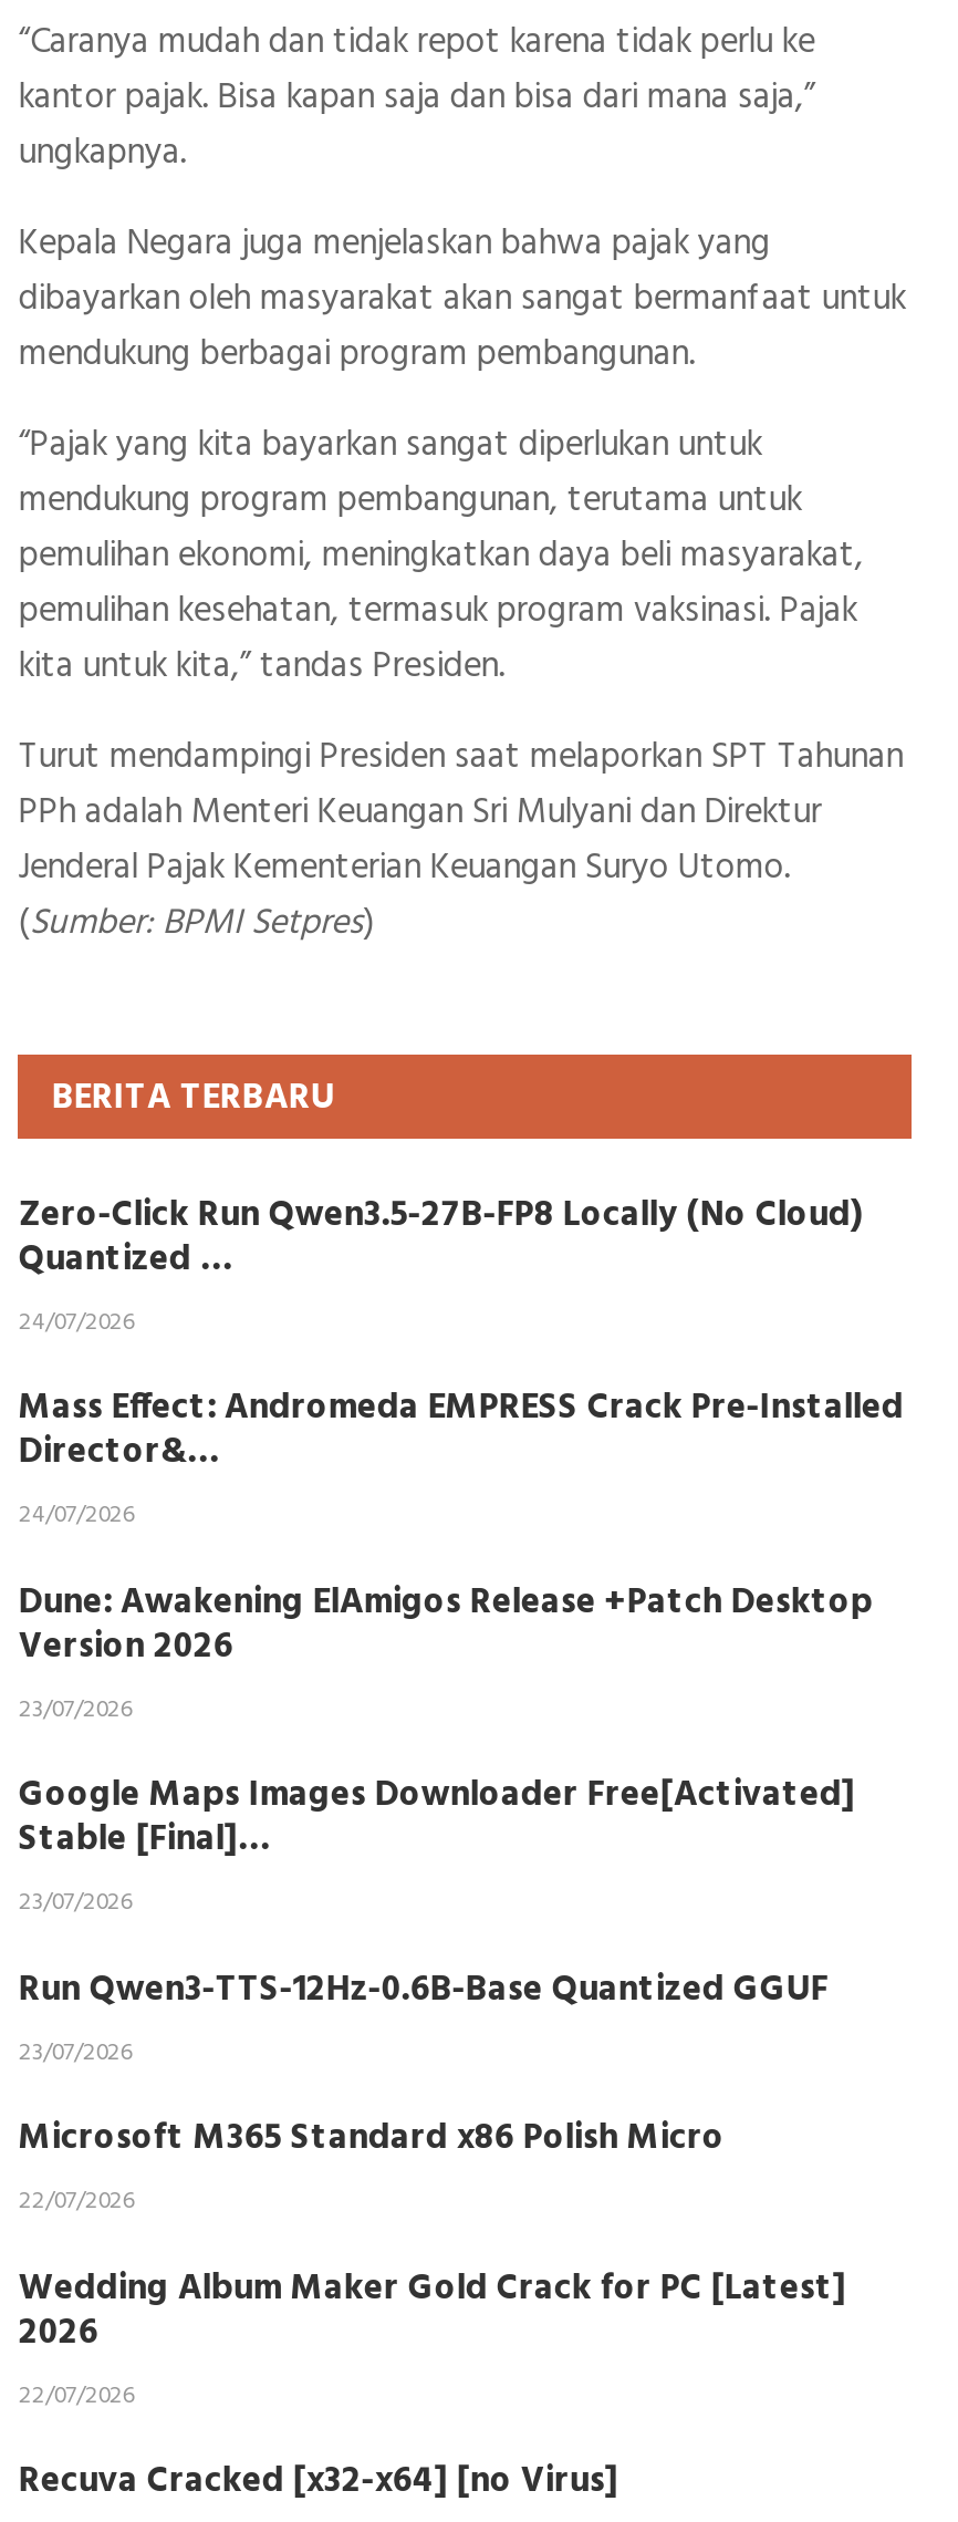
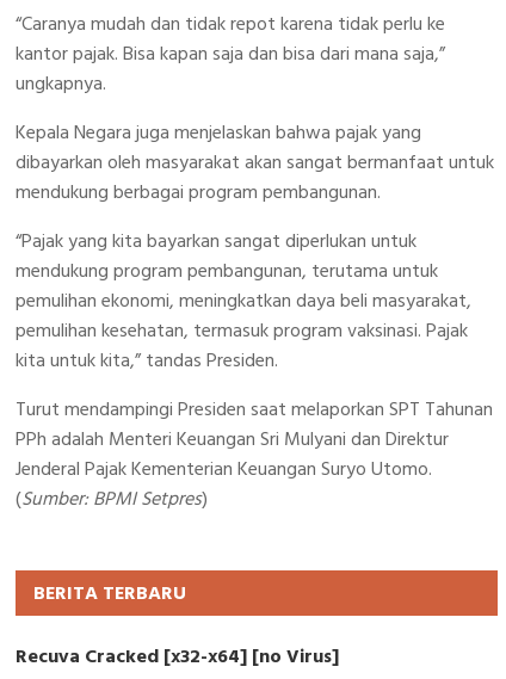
[19,1187,904,2415] Zero-Click Run Qwen3.5-27B-FP8 Locally (No Cloud) | Quantized … | 24/07/2026 | Mass Effect: Andromeda EMPRESS Crack Pre-Installed | Director&… | 24/07/2026 | Dune: Awakening ElAmigos Release +Patch Desktop | Version 2026 | 23/07/2026 | Google Maps Images Downloader Free[Activated] | Stable [Final]… | 23/07/2026 | Run Qwen3-TTS-12Hz-0.6B-Base Quantized GGUF | 23/07/2026 | Microsoft M365 Standard x86 Polish Micro | 22/07/2026 | Wedding Album Maker Gold Crack for PC [Latest] | 2026 | 22/07/2026 -> none

